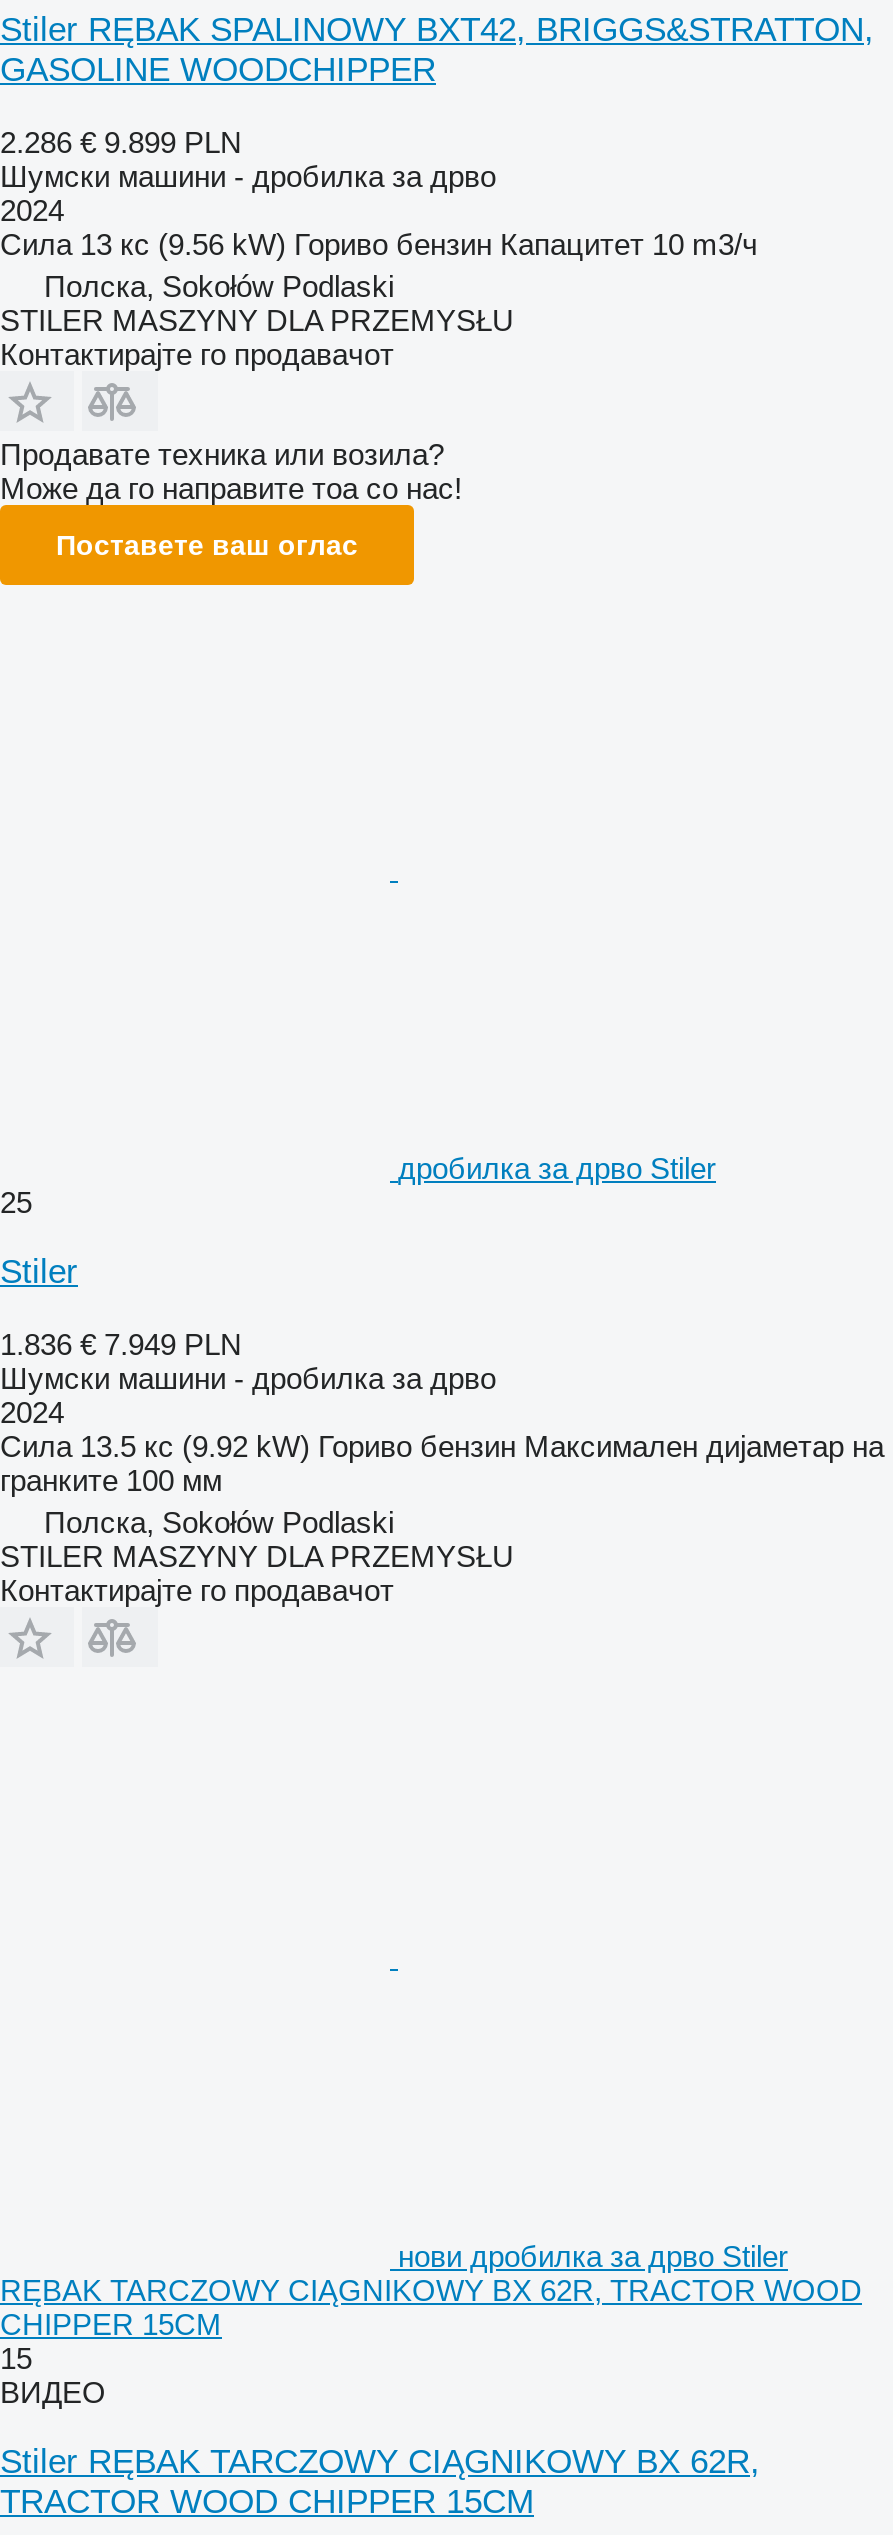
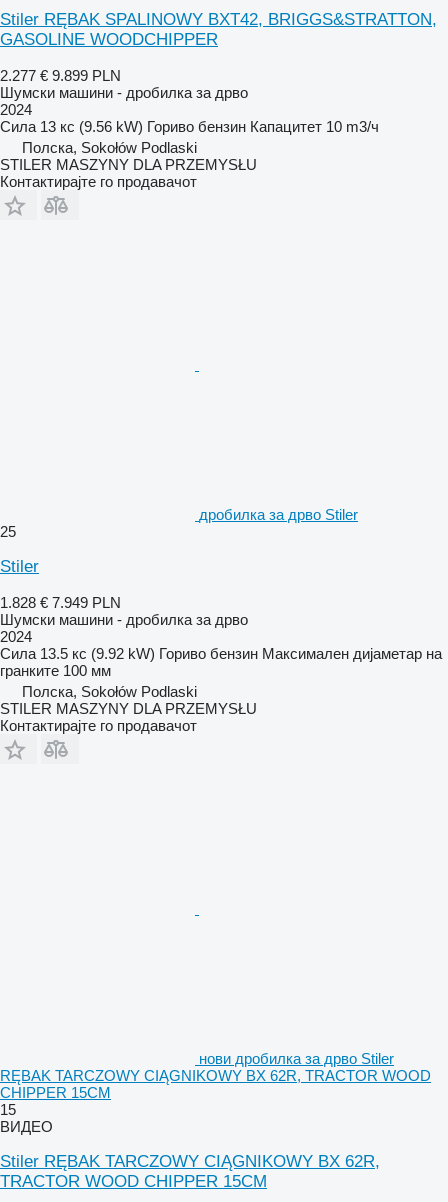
[0,125,242,159] 2.286 € 9.899 PLN -> [0,67,121,84] 2.277 € 9.899 PLN
[0,437,462,561] Продавате техника или возила? | Може да го направите тоа со нас! | Поставете ваш оглас -> none
[0,1327,242,1361] 1.836 € 7.949 PLN -> [0,594,121,611] 1.828 € 7.949 PLN

